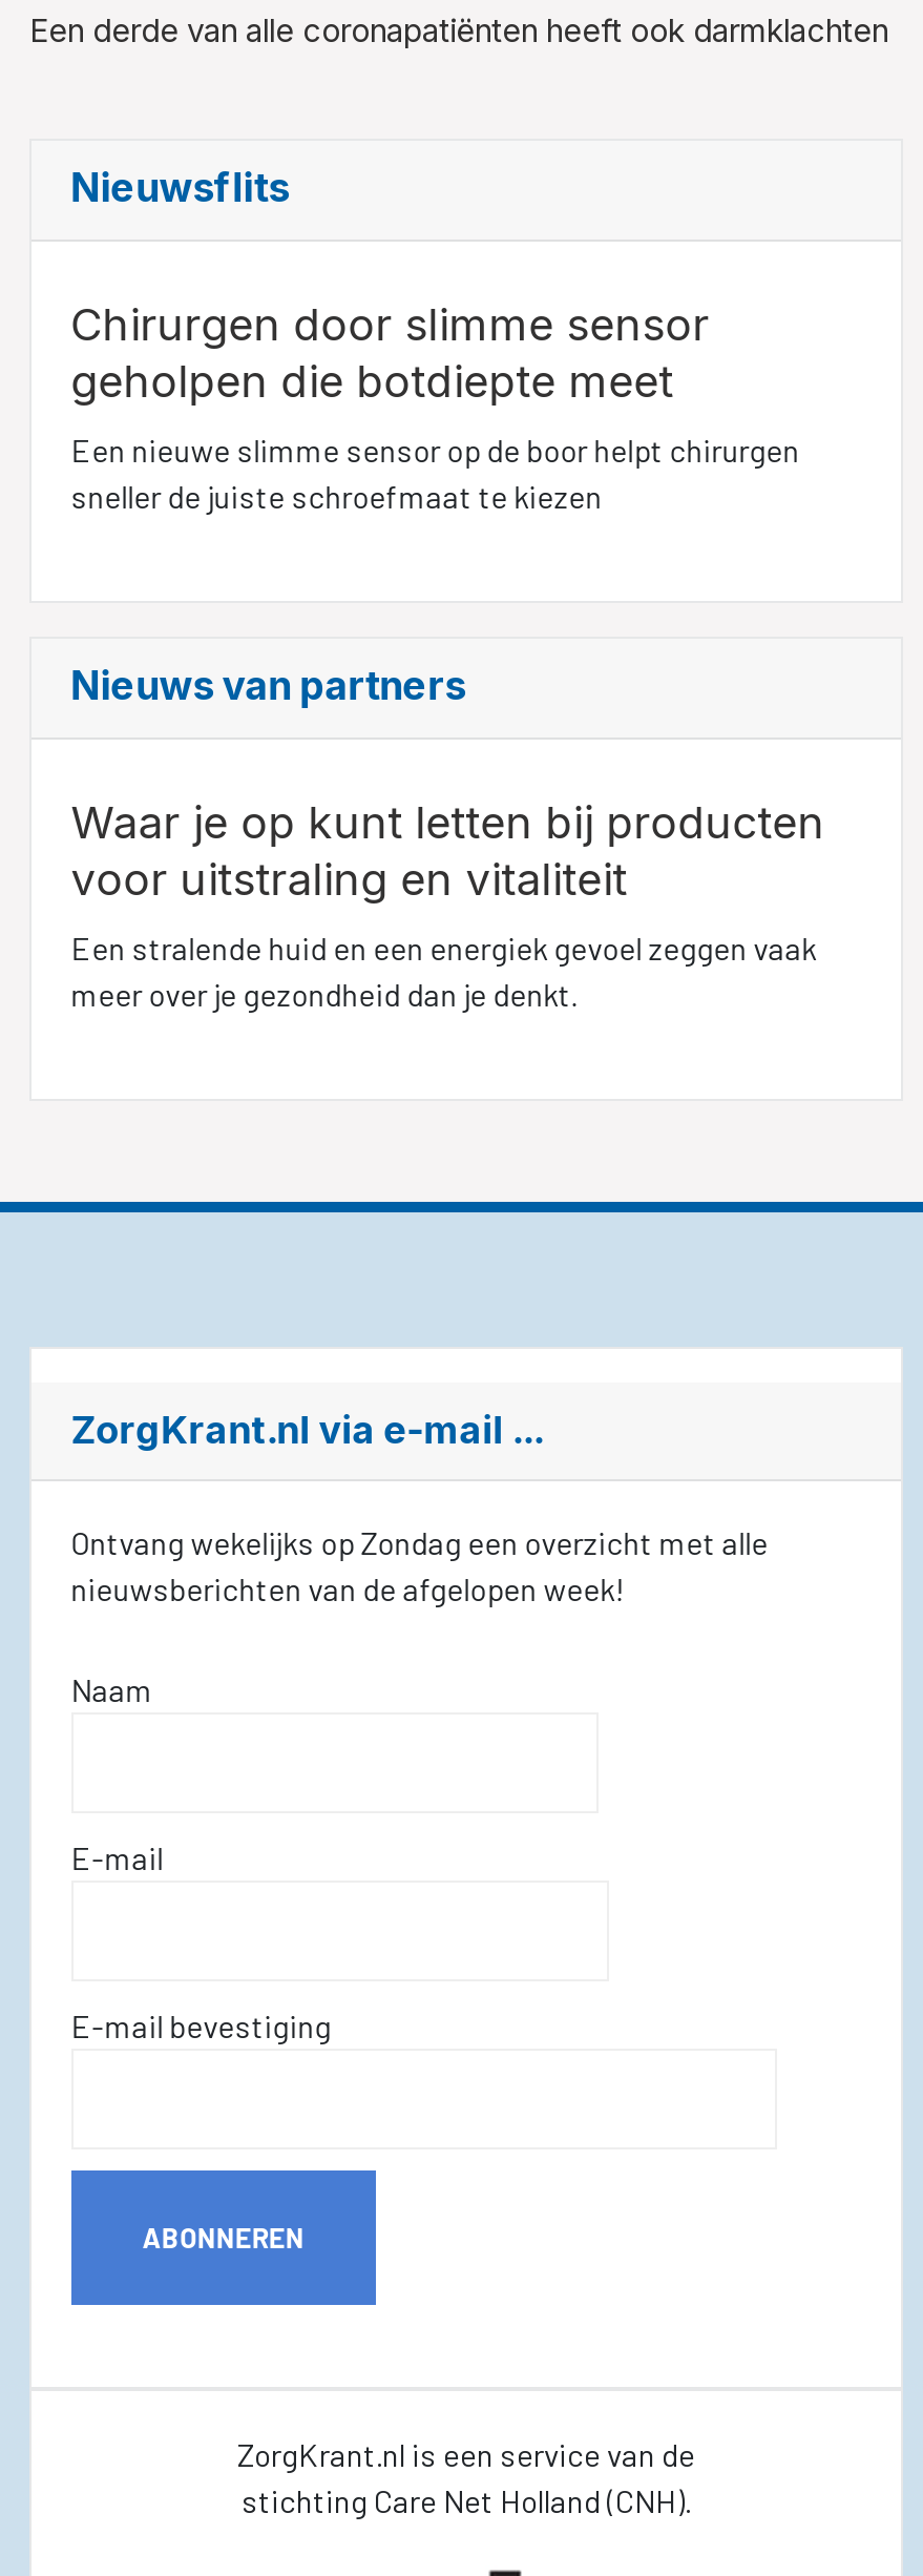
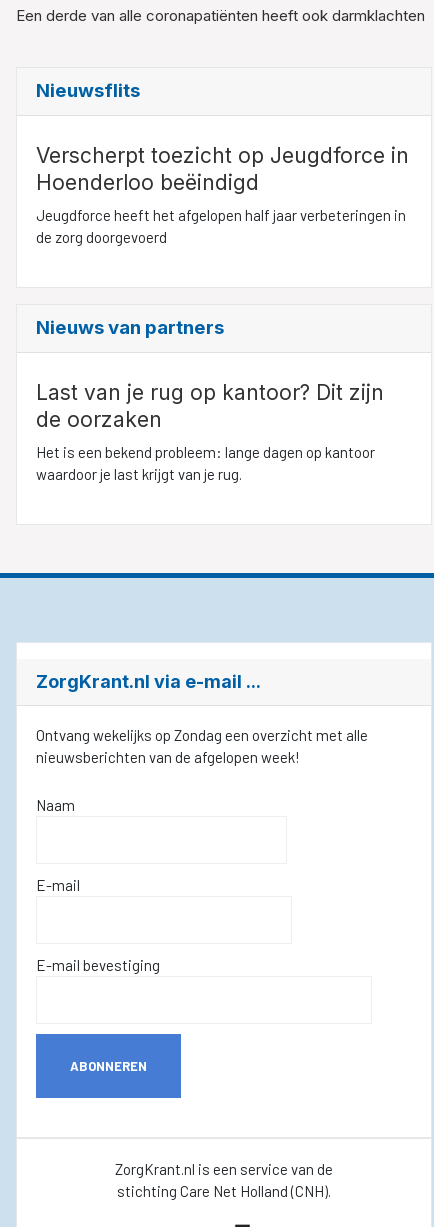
[71,299,800,515] Chirurgen door slimme sensor | geholpen die botdiepte meet | Een nieuwe slimme sensor op de boor helpt chirurgen | sneller de juiste schroefmaat te kiezen -> [36,143,409,246] Verscherpt toezicht op Jeugdforce in | Hoenderloo beëindigd | Jeugdforce heeft het afgelopen half jaar verbeteringen in | de zorg doorgevoerd
[71,797,825,1013] Waar je op kunt letten bij producten | voor uitstraling en vitaliteit | Een stralende huid en een energiek gevoel zeggen vaak | meer over je gezondheid dan je denkt. -> [36,380,384,483] Last van je rug op kantoor? Dit zijn | de oorzaken | Het is een bekend probleem: lange dagen op kantoor | waardoor je last krijgt van je rug.

